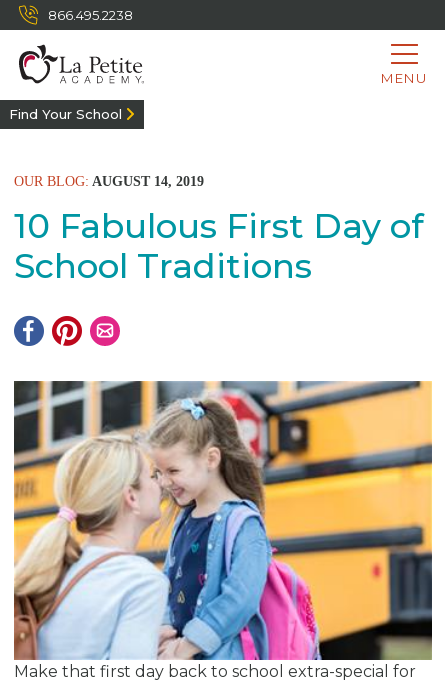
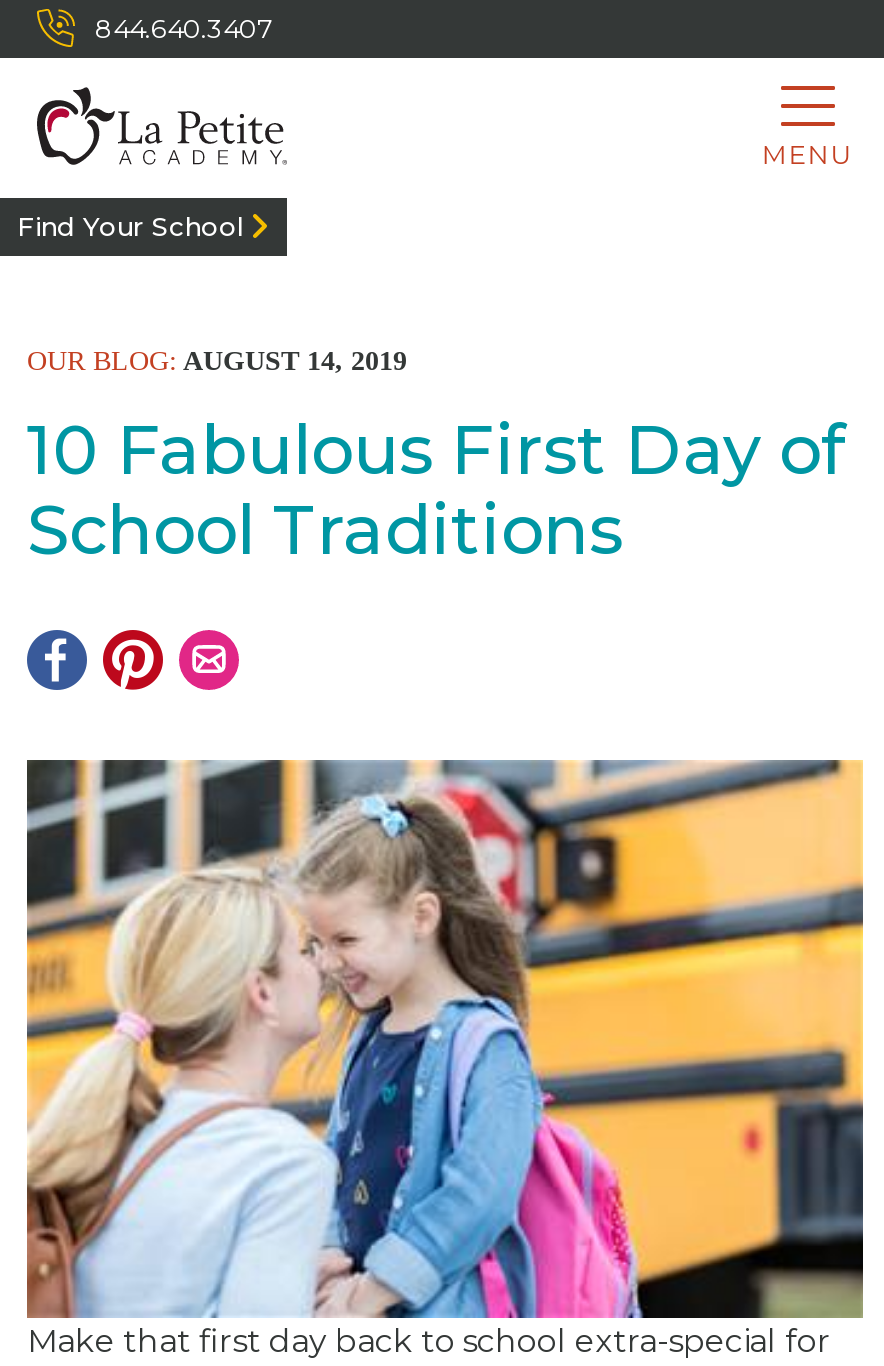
[48,7,133,23] 866.495.2238 -> [95,12,271,44] 844.640.3407

